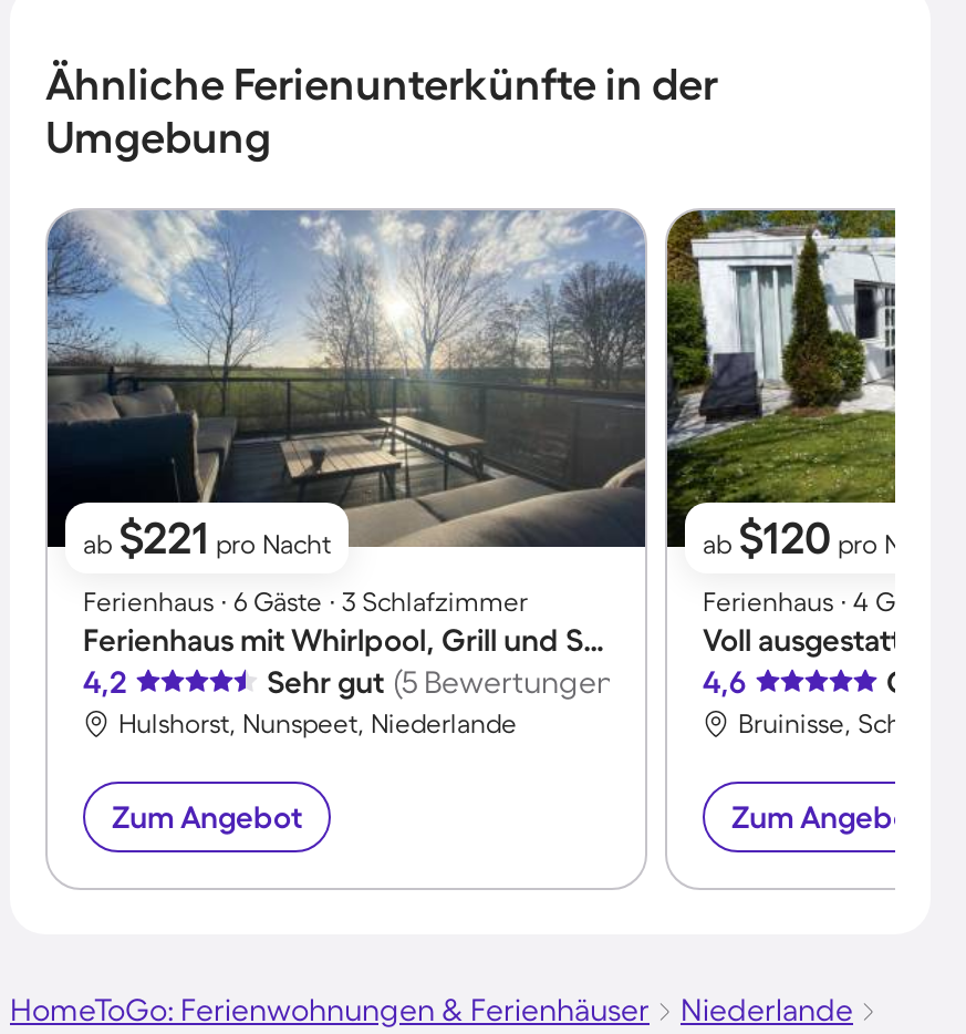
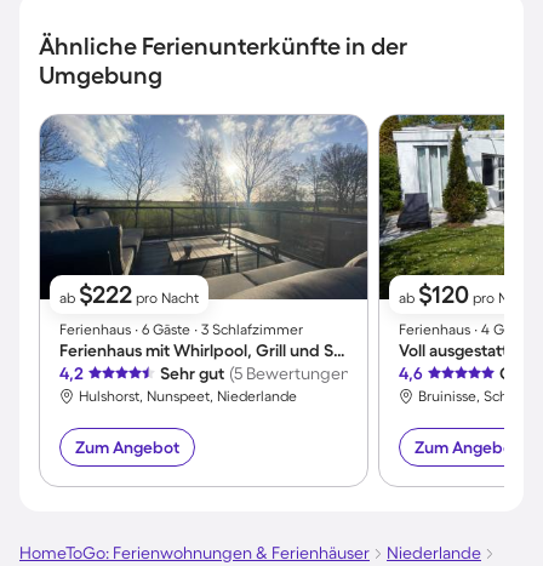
[83,514,331,563] ab $221 pro Nacht -> [59,281,199,308] ab $222 pro Nacht

